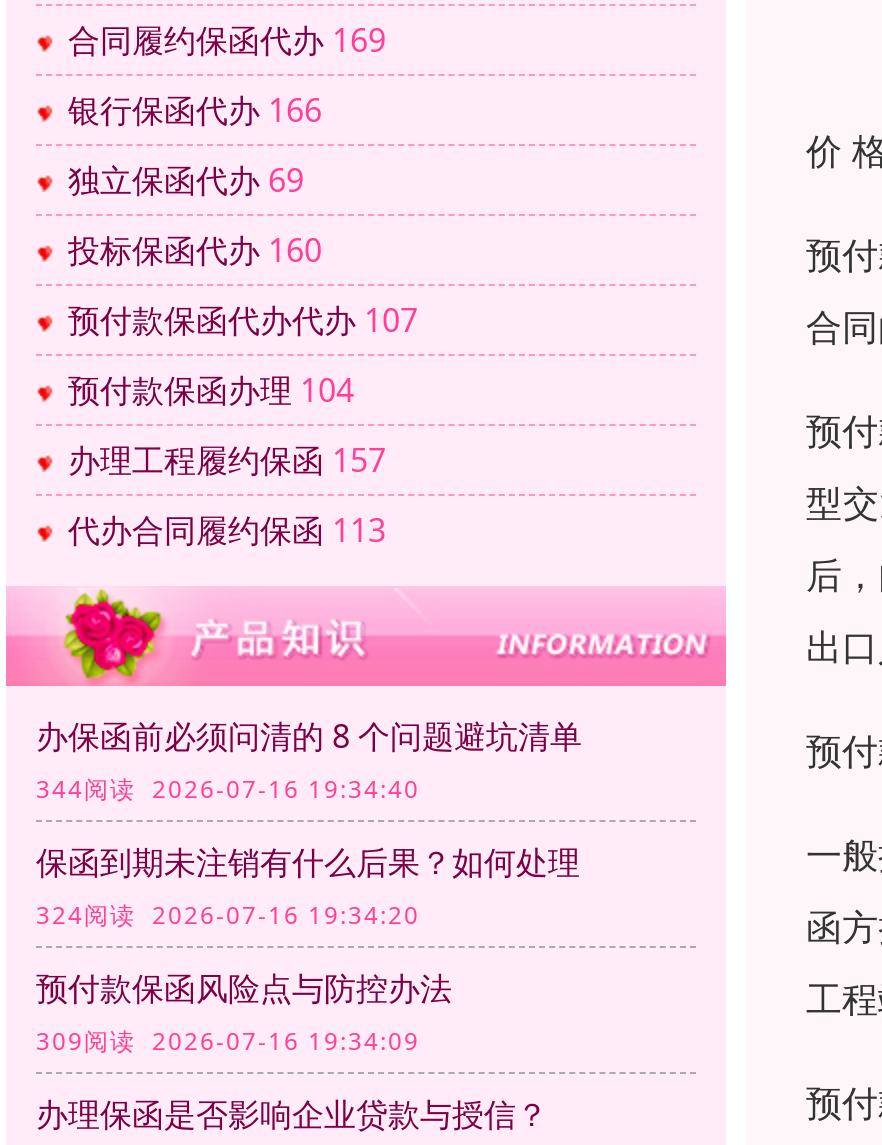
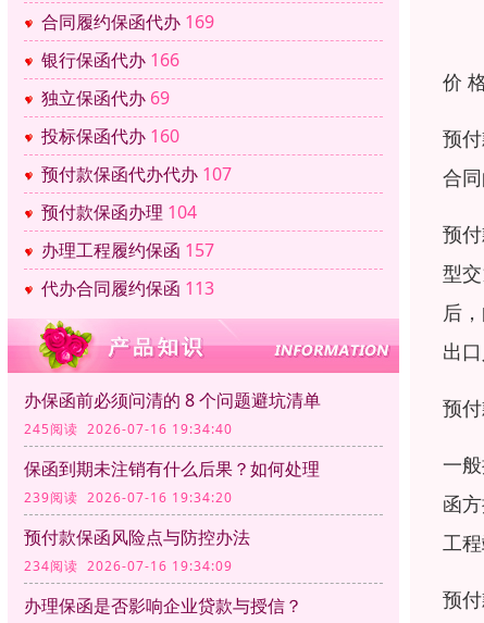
[36,772,420,806] 344阅读 2026-07-16 19:34:40 -> [24,420,233,438] 245阅读 2026-07-16 19:34:40
[36,898,420,932] 324阅读 2026-07-16 19:34:20 -> [24,488,233,507] 239阅读 2026-07-16 19:34:20
[36,1024,420,1058] 309阅读 2026-07-16 19:34:09 -> [24,557,233,575] 234阅读 2026-07-16 19:34:09

